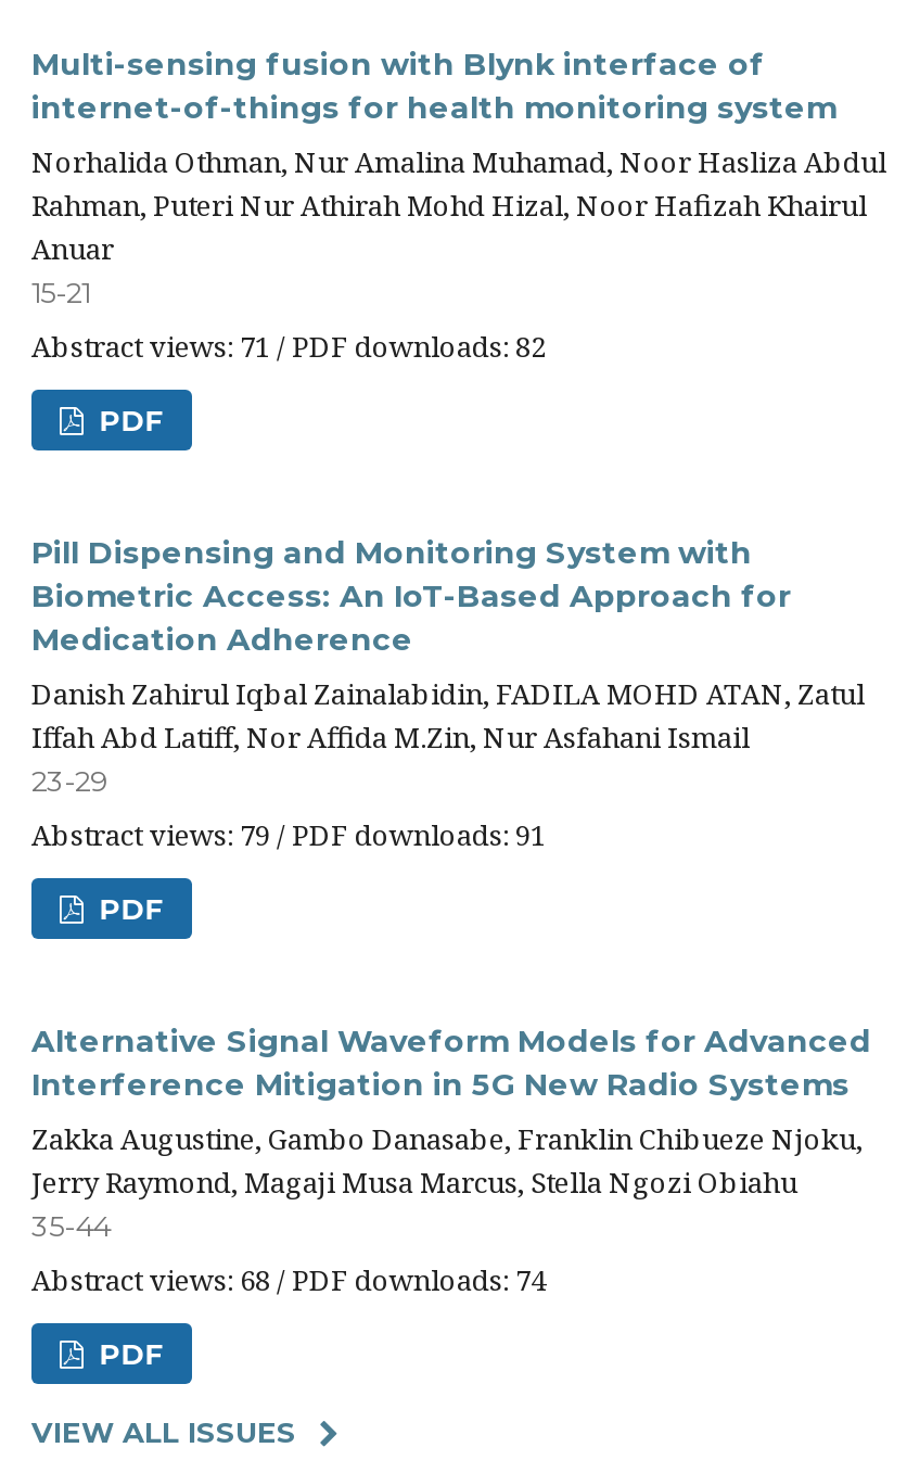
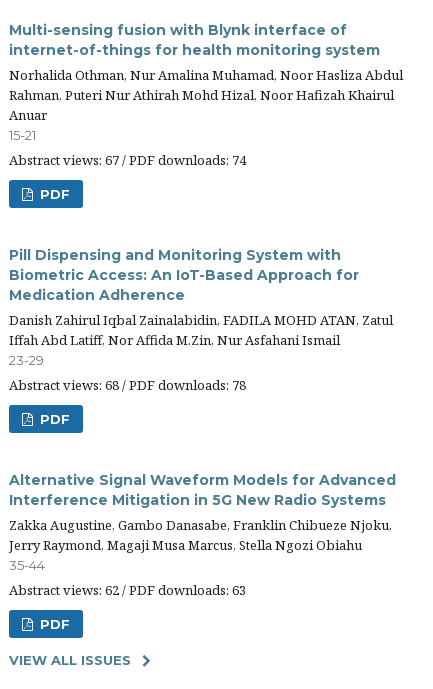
[31,326,546,365] Abstract views: 71 / PDF downloads: 82 -> [9,151,246,169] Abstract views: 67 / PDF downloads: 74
[31,814,546,853] Abstract views: 79 / PDF downloads: 91 -> [9,376,246,394] Abstract views: 68 / PDF downloads: 78
[31,1259,546,1298] Abstract views: 68 / PDF downloads: 74 -> [9,581,246,599] Abstract views: 62 / PDF downloads: 63

